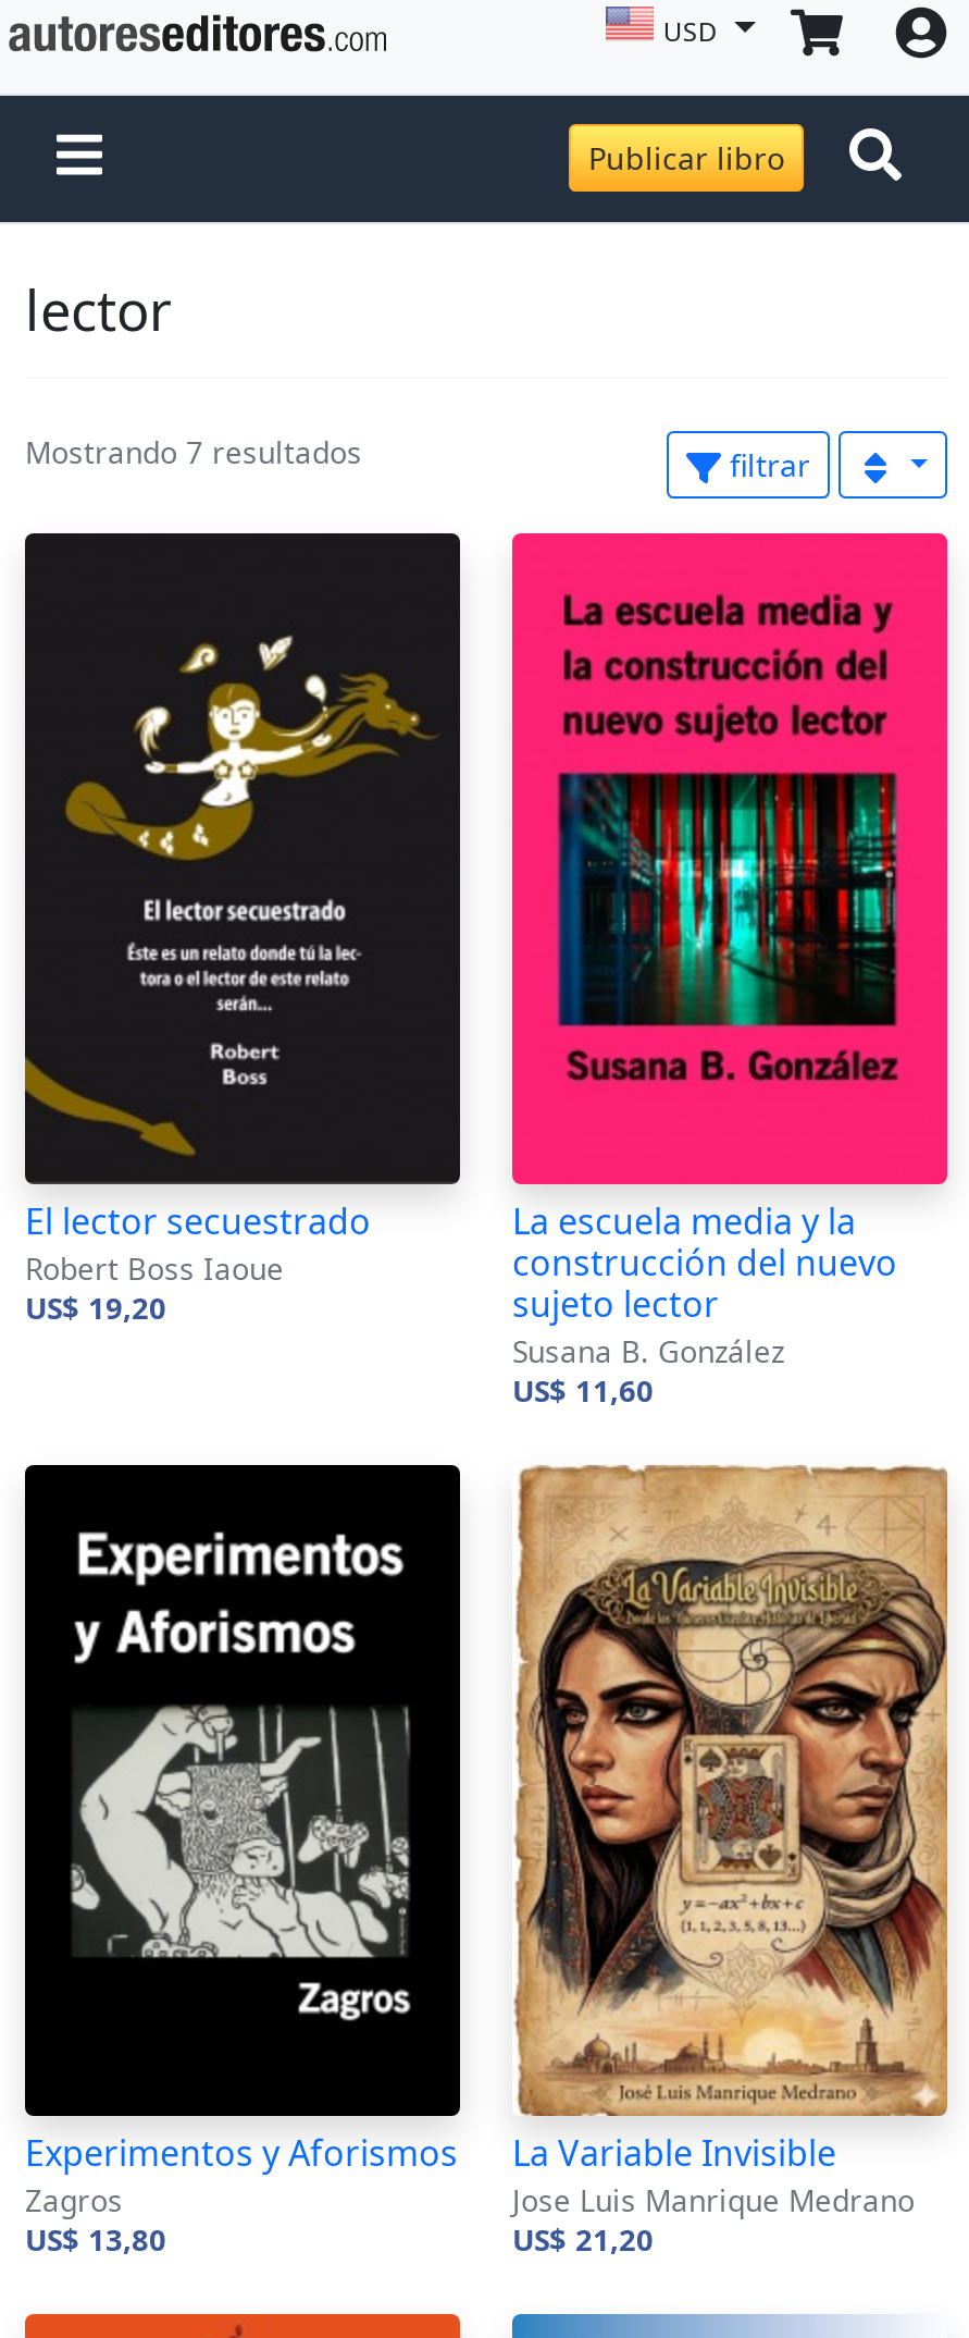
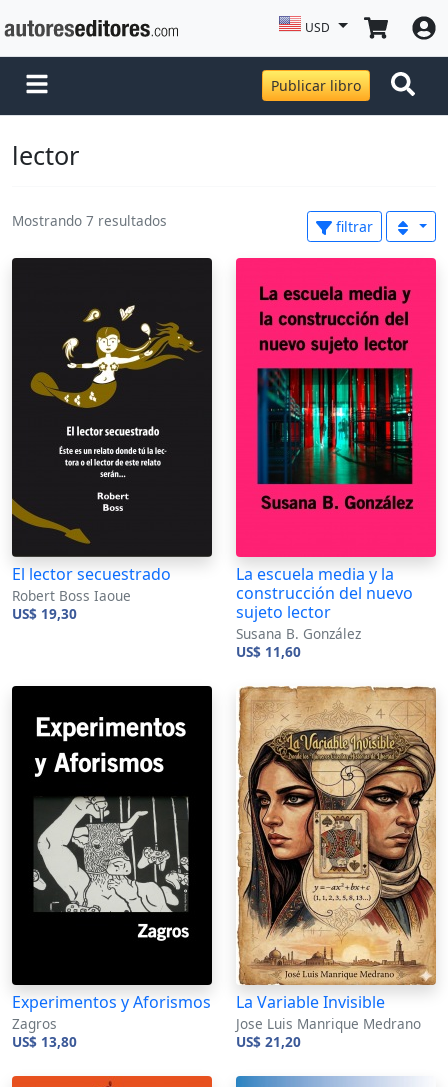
[25,1286,166,1327] US$ 19,20 -> [12,604,77,623] US$ 19,30

